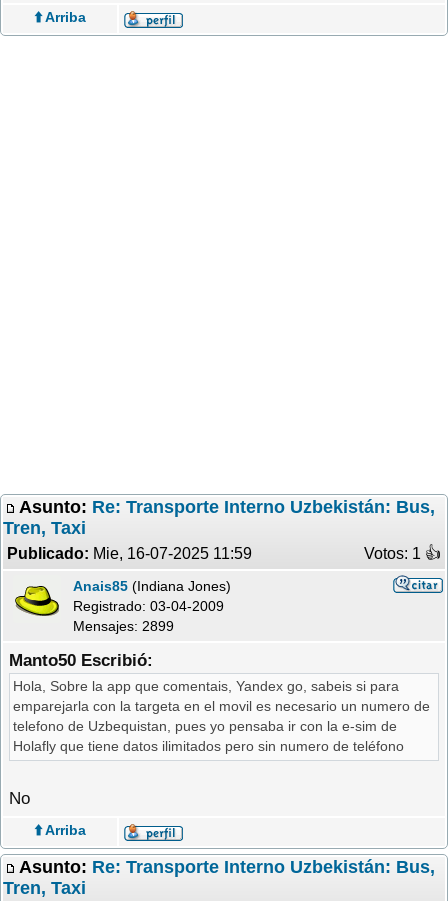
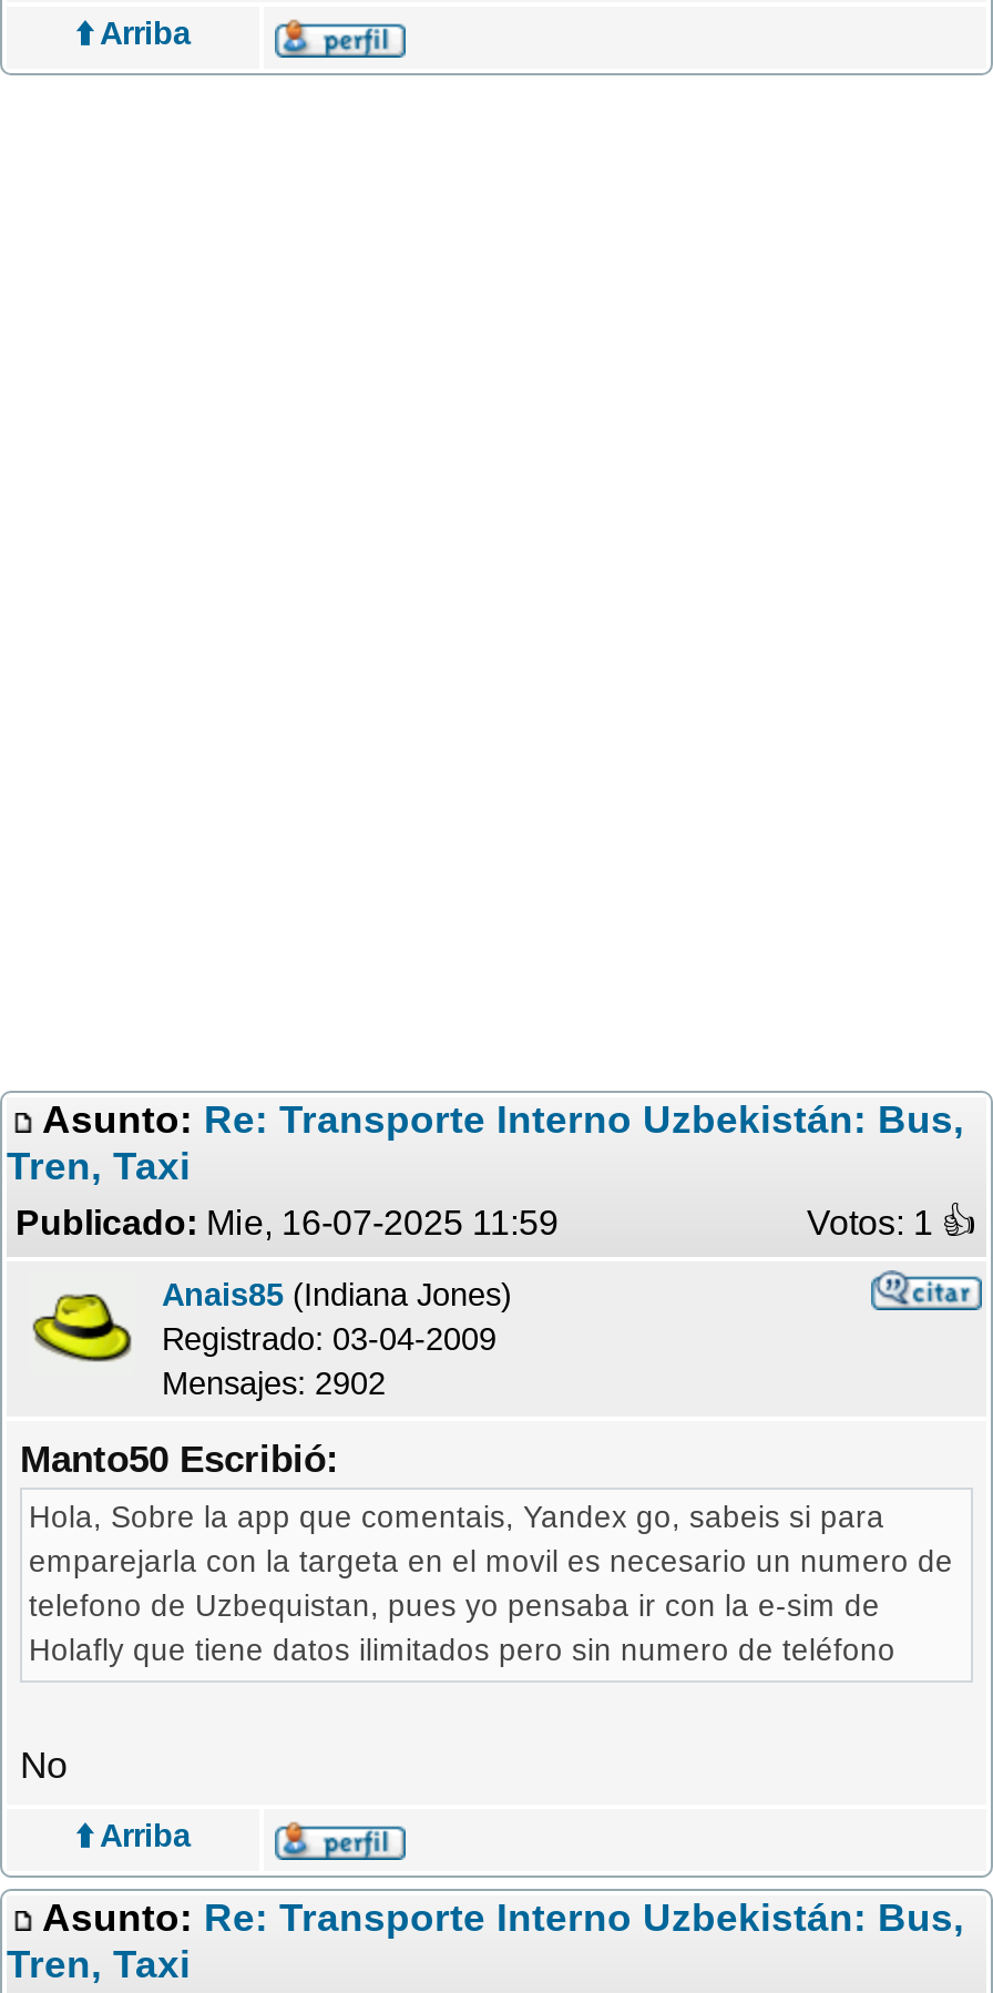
[73,618,174,634] Mensajes: 2899 -> [162,1365,386,1400] Mensajes: 2902

